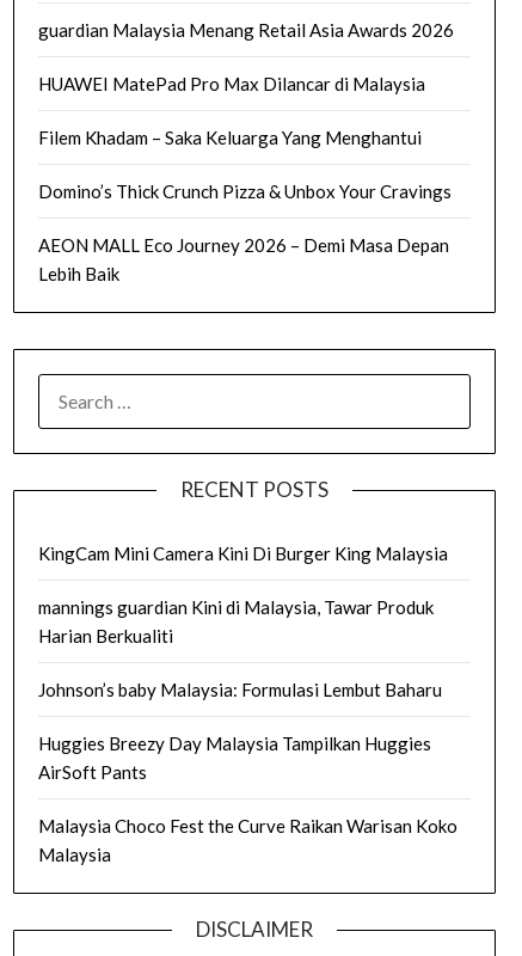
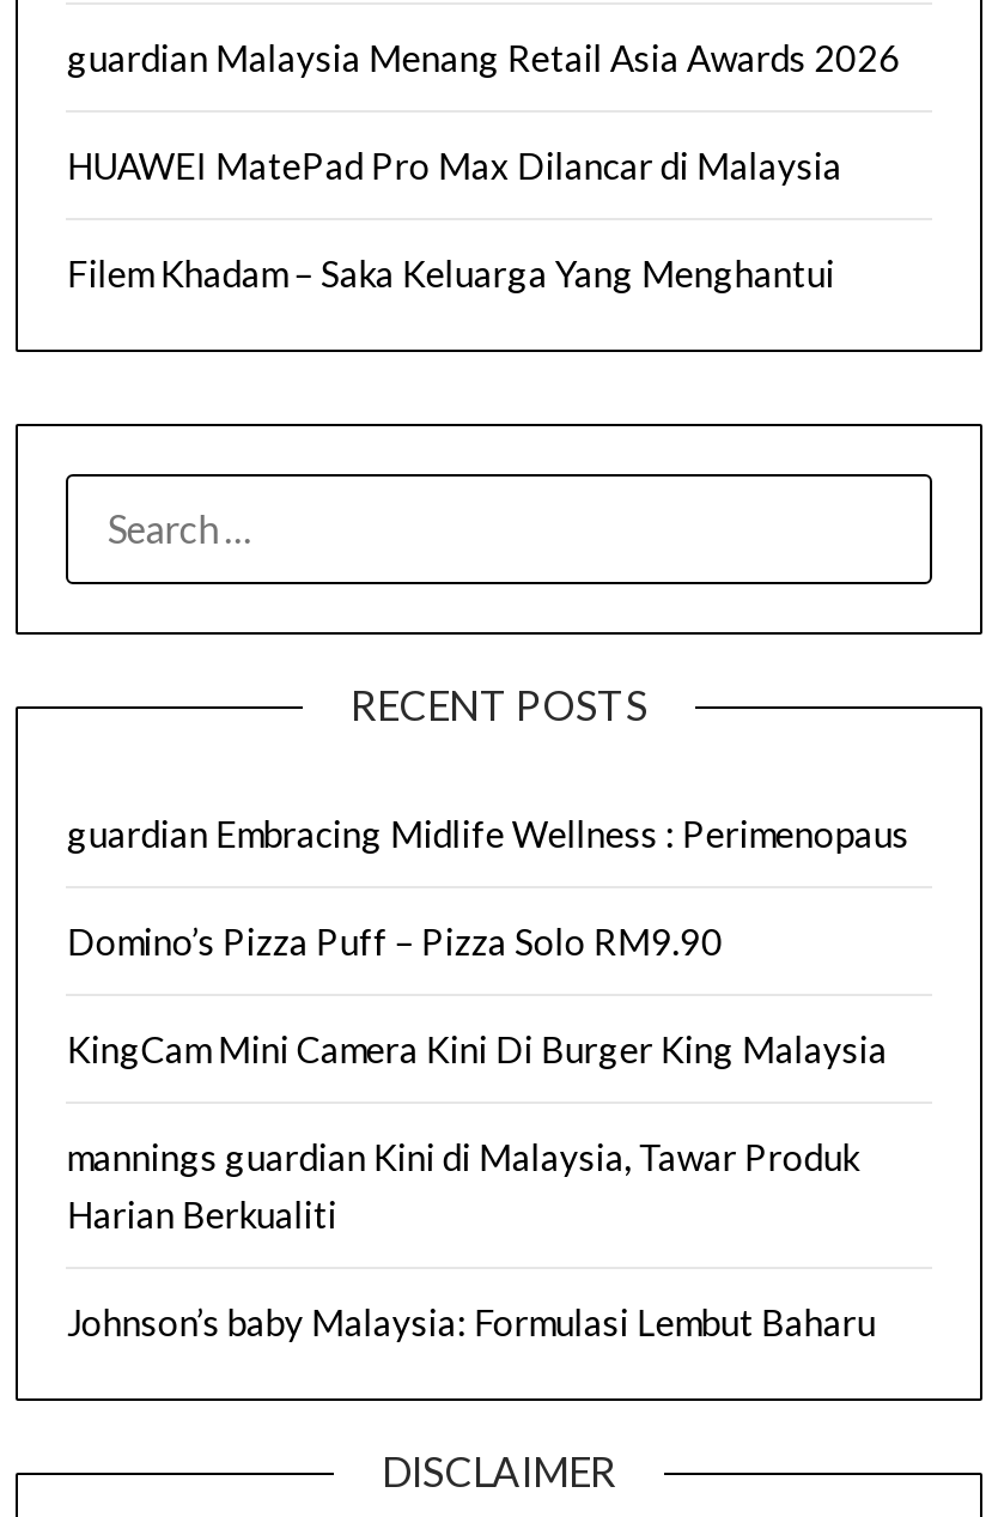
[39,180,452,284] Domino’s Thick Crunch Pizza & Unbox Your Cravings | AEON MALL Eco Journey 2026 – Demi Masa Depan | Lebih Baik -> none
none -> [67,813,909,964] guardian Embracing Midlife Wellness : Perimenopaus | Domino’s Pizza Puff – Pizza Solo RM9.90
[39,732,458,865] Huggies Breezy Day Malaysia Tampilkan Huggies | AirSoft Pants | Malaysia Choco Fest the Curve Raikan Warisan Koko | Malaysia -> none

